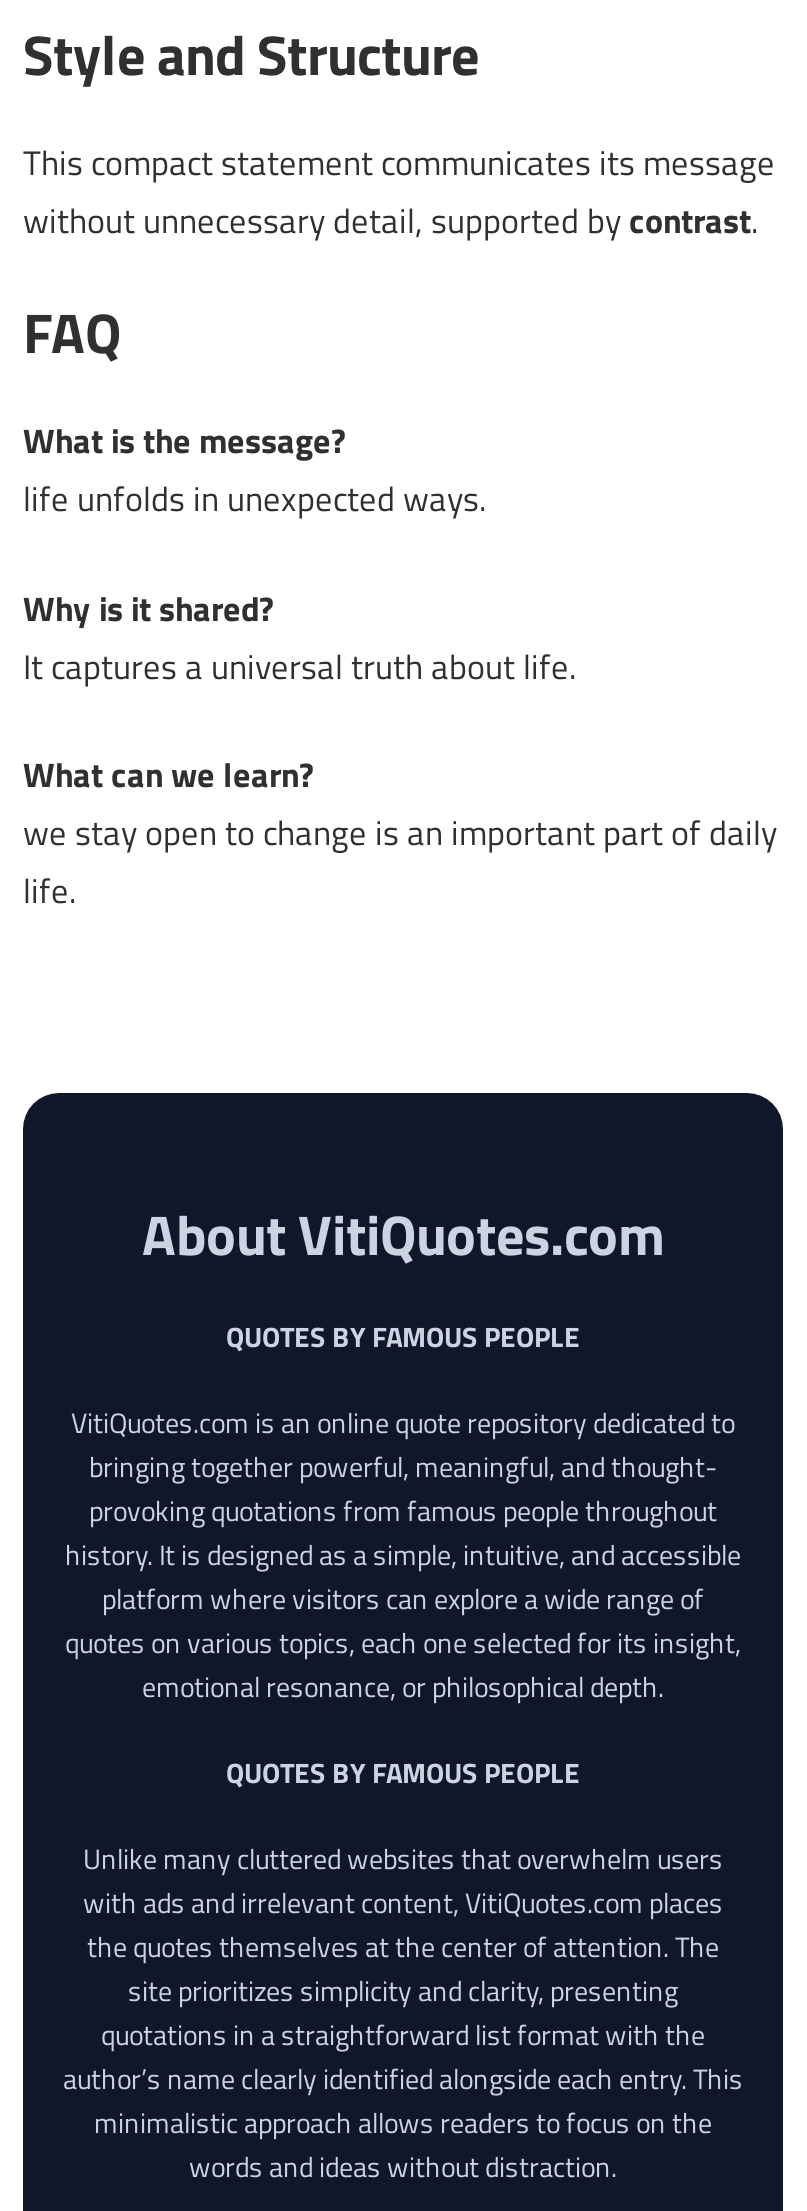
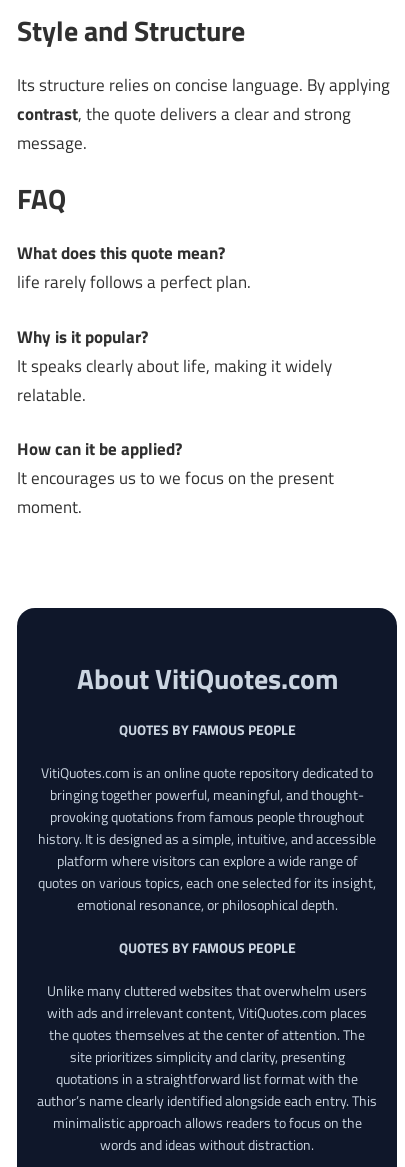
[23,137,775,247] This compact statement communicates its message | without unnecessary detail, supported by contrast. -> [17,72,390,156] Its structure relies on concise language. By applying | contrast, the quote delivers a clear and strong | message.
[23,415,487,525] What is the message? | life unfolds in unexpected ways. -> [17,240,251,295] What does this quote mean? | life rarely follows a perfect plan.
[23,582,577,692] Why is it shared? | It captures a universal truth about life. -> [17,323,332,407] Why is it popular? | It speaks clearly about life, making it widely | relatable.
[23,749,777,917] What can we learn? | we stay open to change is an important part of daily | life. -> [17,436,334,520] How can it be applied? | It encourages us to we focus on the present | moment.

